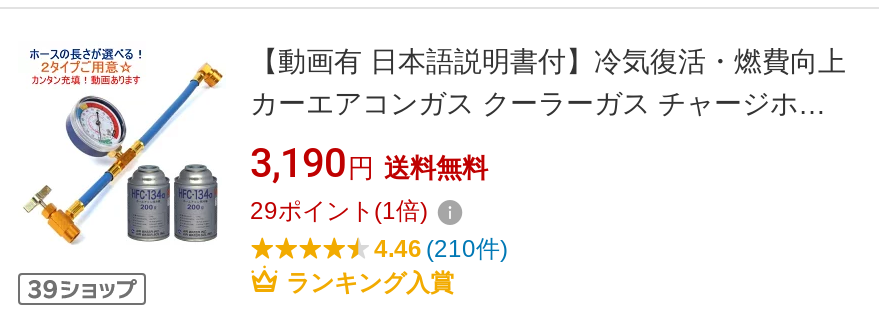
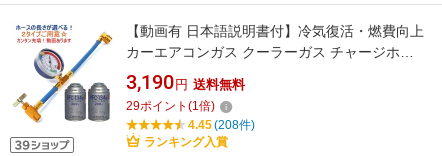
[374,236,508,264] 4.46 (210件) -> [188,118,255,132] 4.45 (208件)

